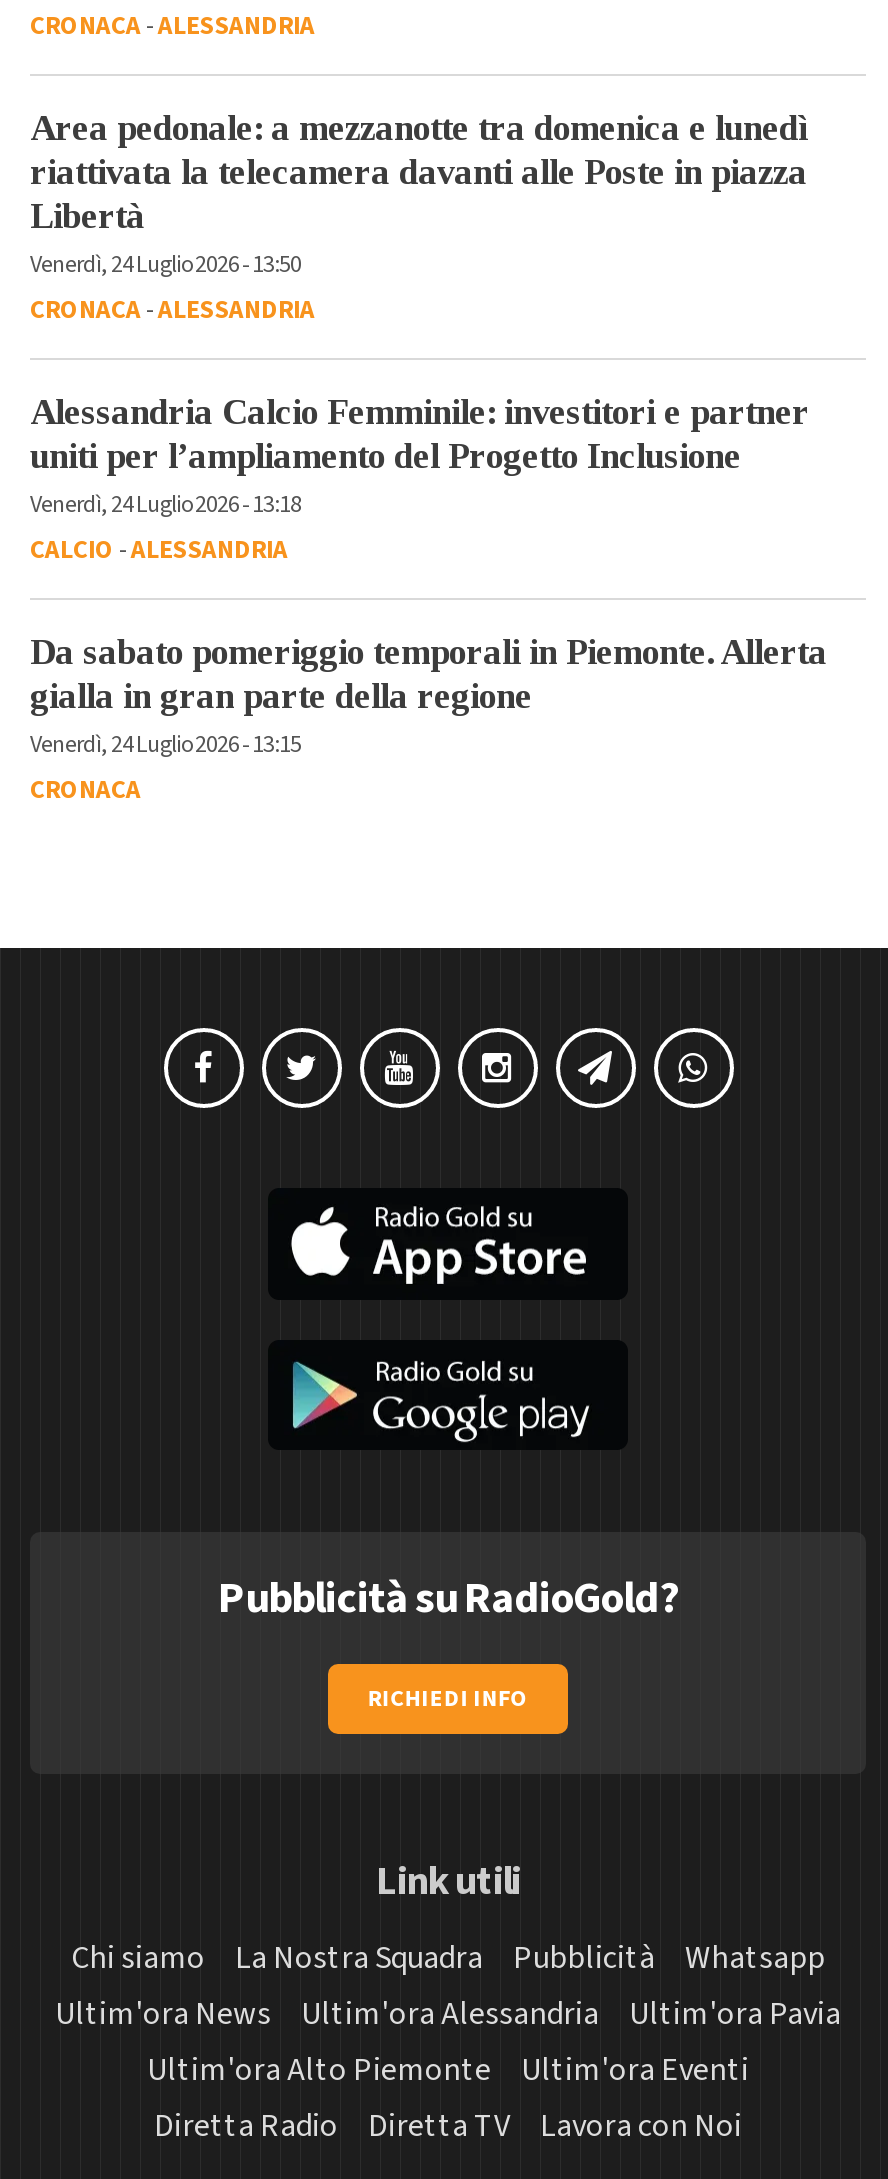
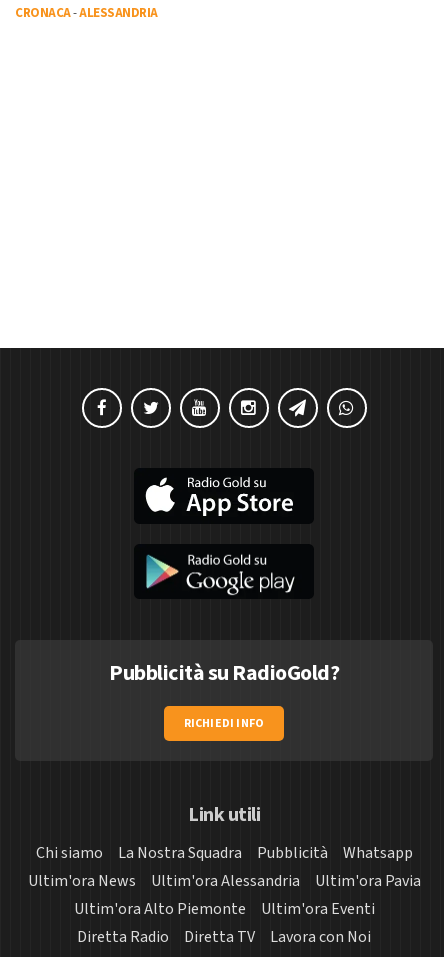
[30,108,827,808] Area pedonale: a mezzanotte tra domenica e lunedì | riattivata la telecamera davanti alle Poste in piazza | Libertà | Venerdì, 24 Luglio 2026 - 13:50 | CRONACA -ALESSANDRIA | Alessandria Calcio Femminile: investitori e partner | uniti per l’ampliamento del Progetto Inclusione | Venerdì, 24 Luglio 2026 - 13:18 | CALCIO -ALESSANDRIA | Da sabato pomeriggio temporali in Piemonte. Allerta | gialla in gran parte della regione | Venerdì, 24 Luglio 2026 - 13:15 | CRONACA -> none

